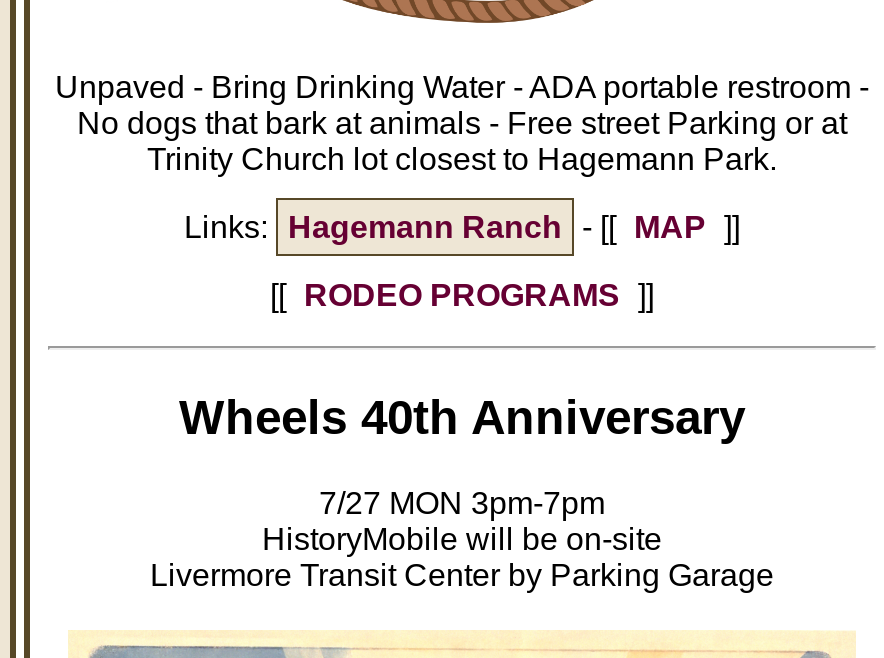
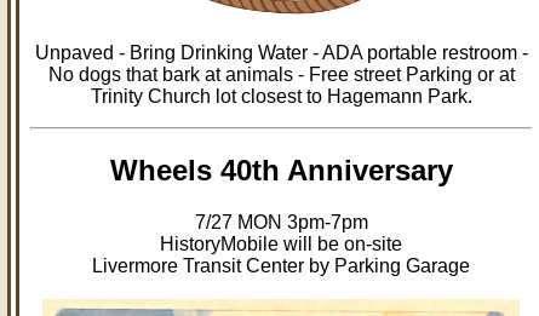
[184,210,740,312] Links: Hagemann Ranch - [[ MAP ]] | [[ RODEO PROGRAMS ]] -> none

